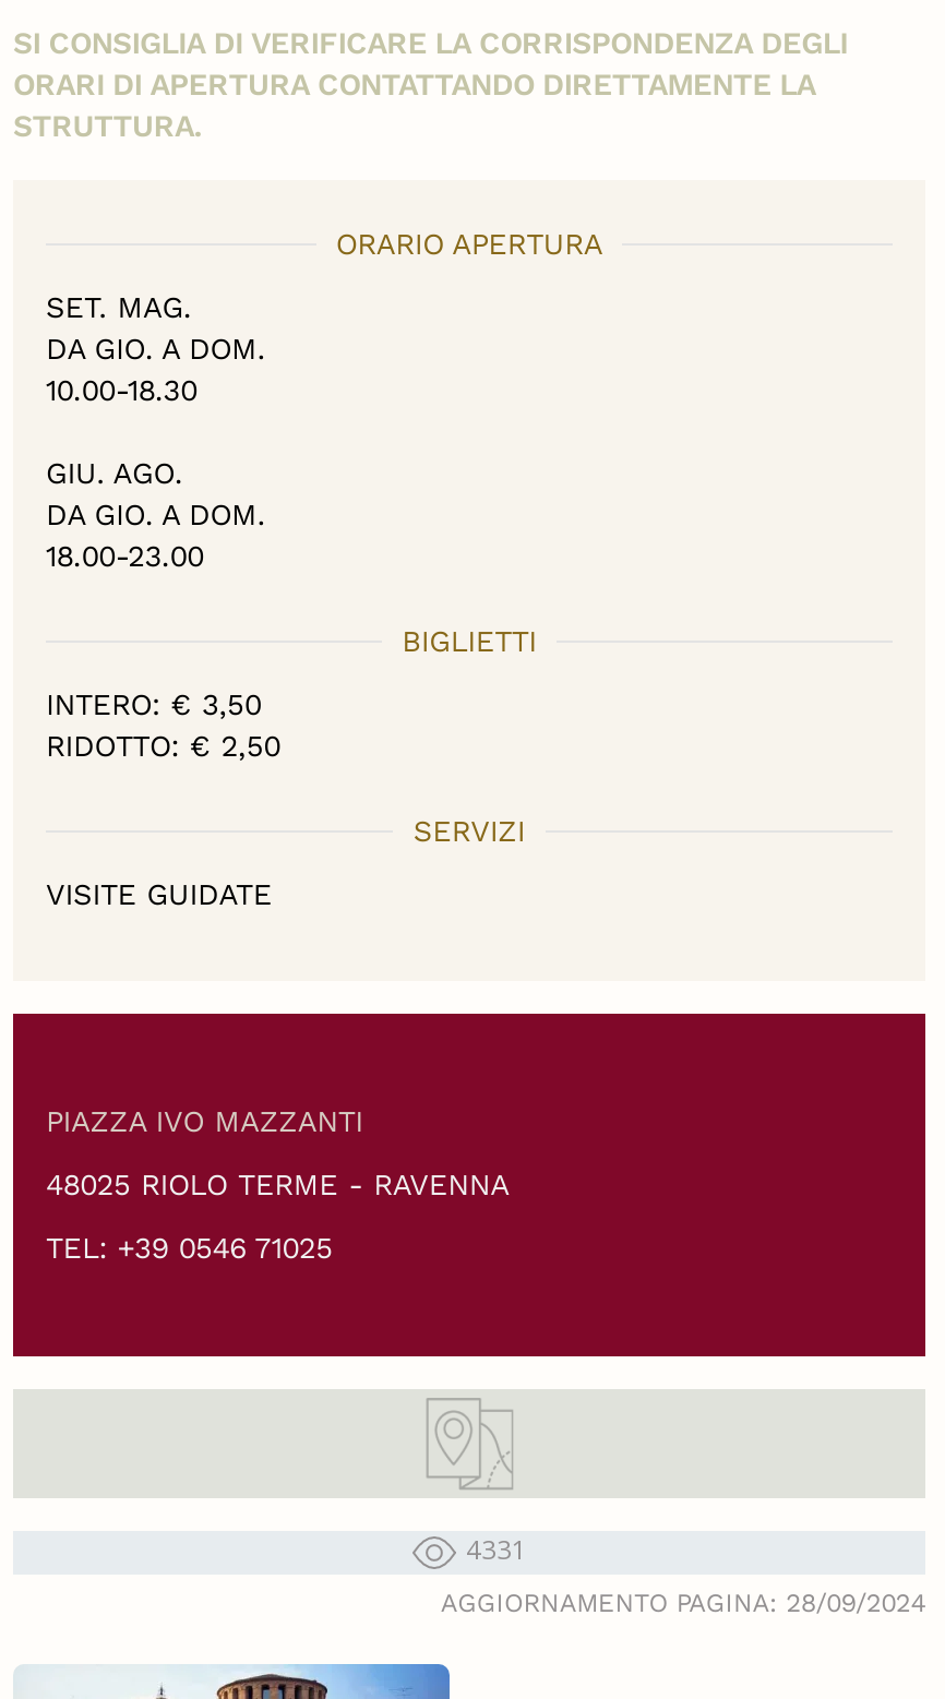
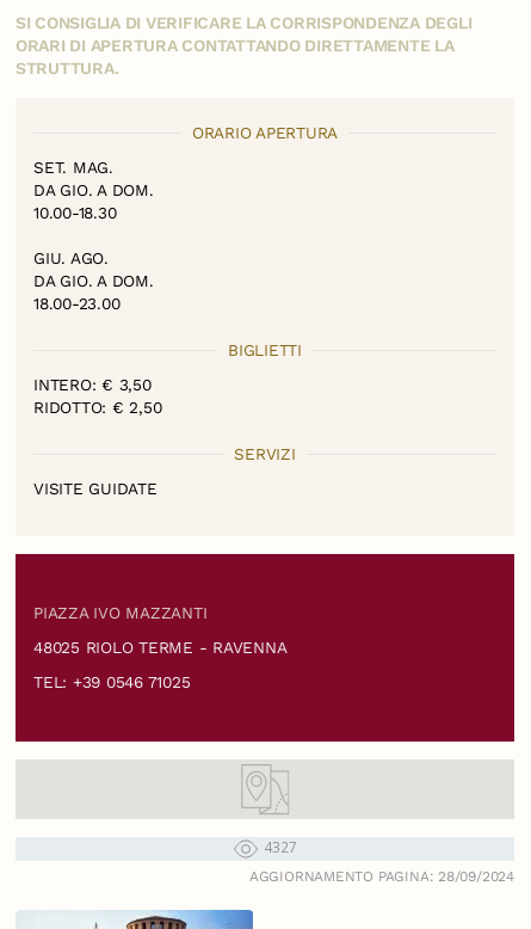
[466,1530,527,1565] 4331 -> [263,837,297,856] 4327

